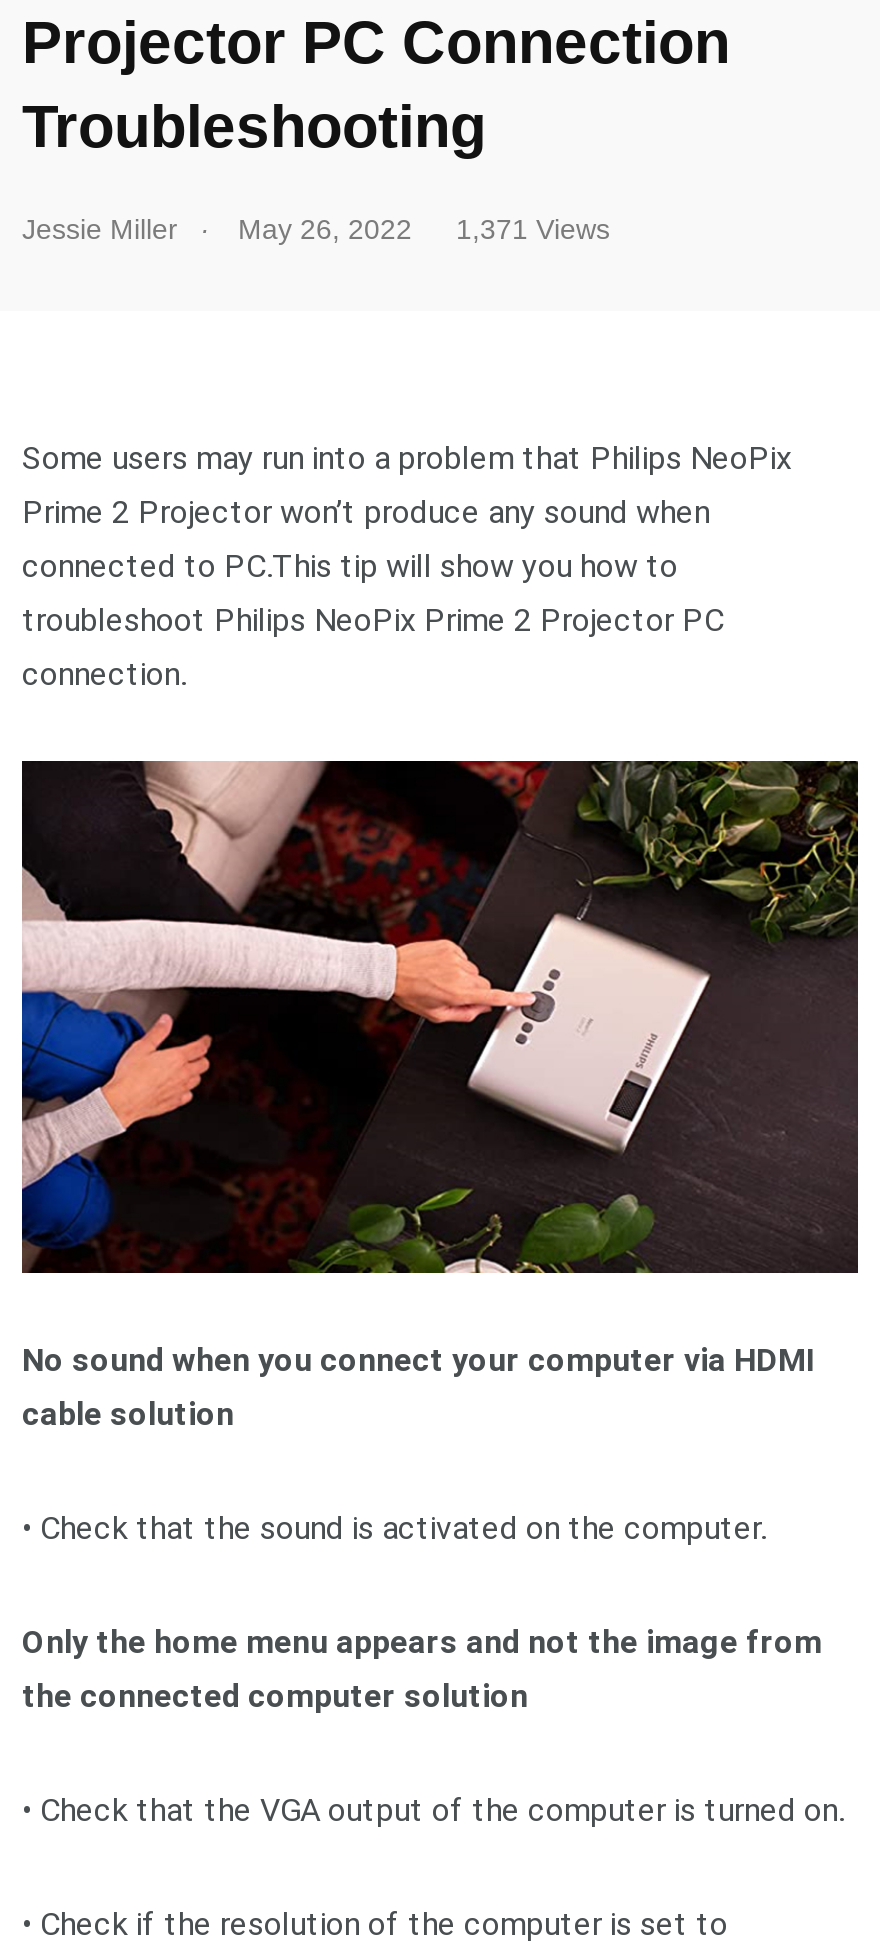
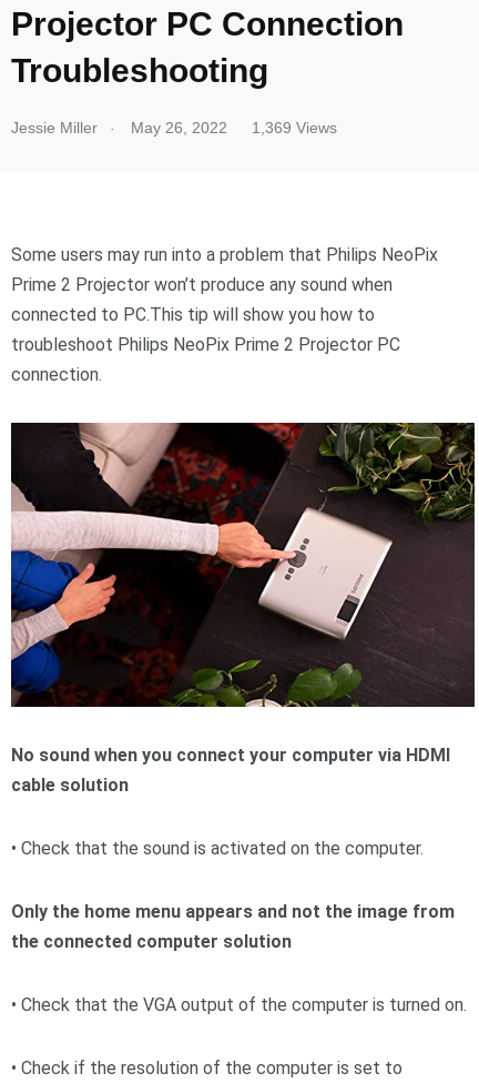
[456,213,610,245] 1,371 Views -> [252,119,337,136] 1,369 Views

